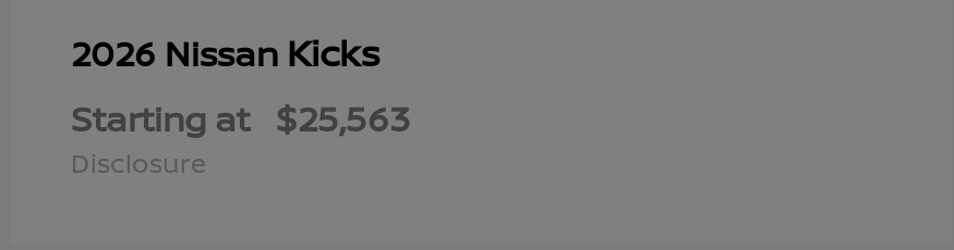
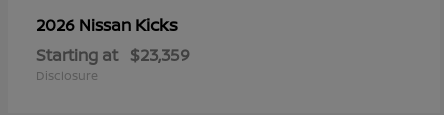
[71,94,409,142] Starting at $25,563 -> [36,44,190,66] Starting at $23,359

